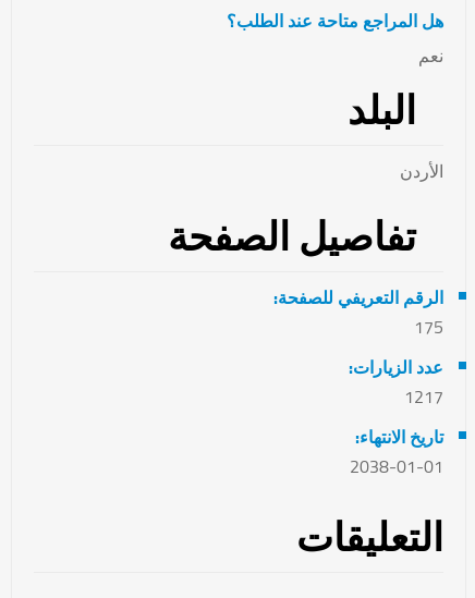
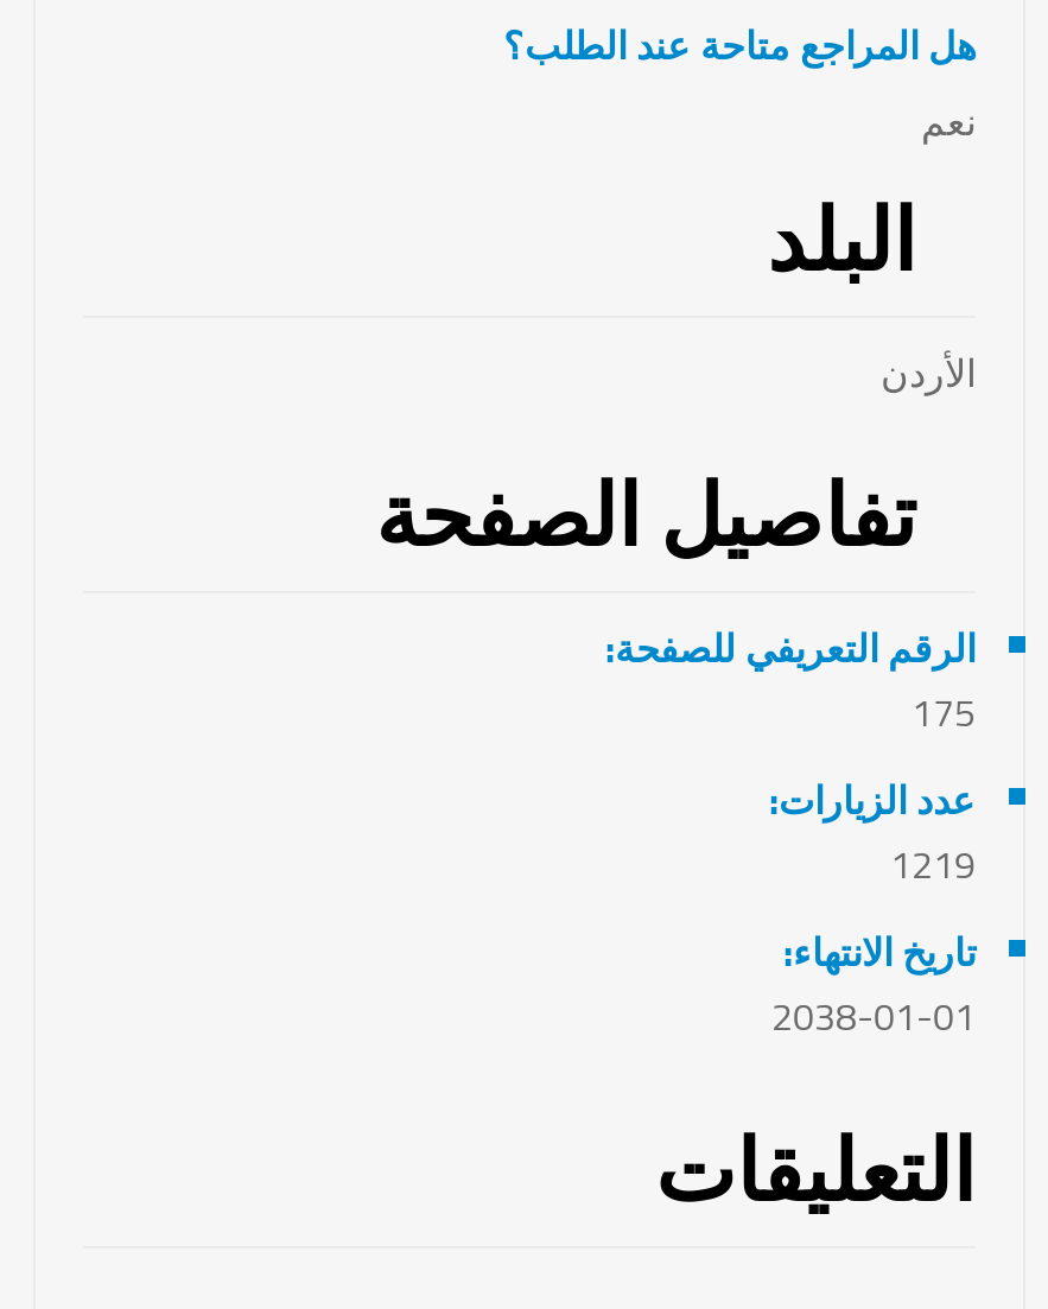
[404,380,443,413] 1217 -> [890,828,976,900] 1219

